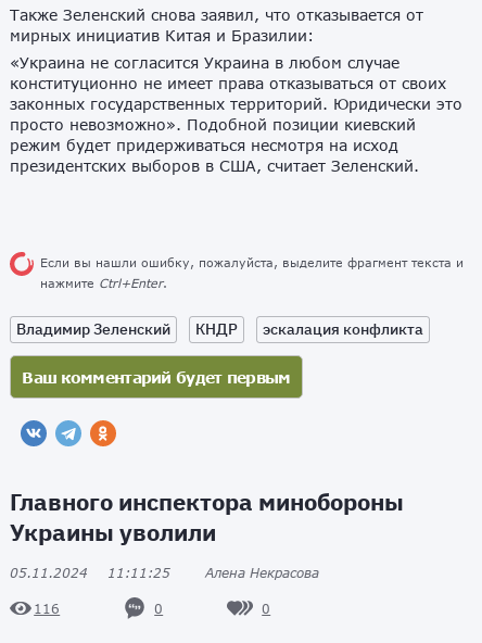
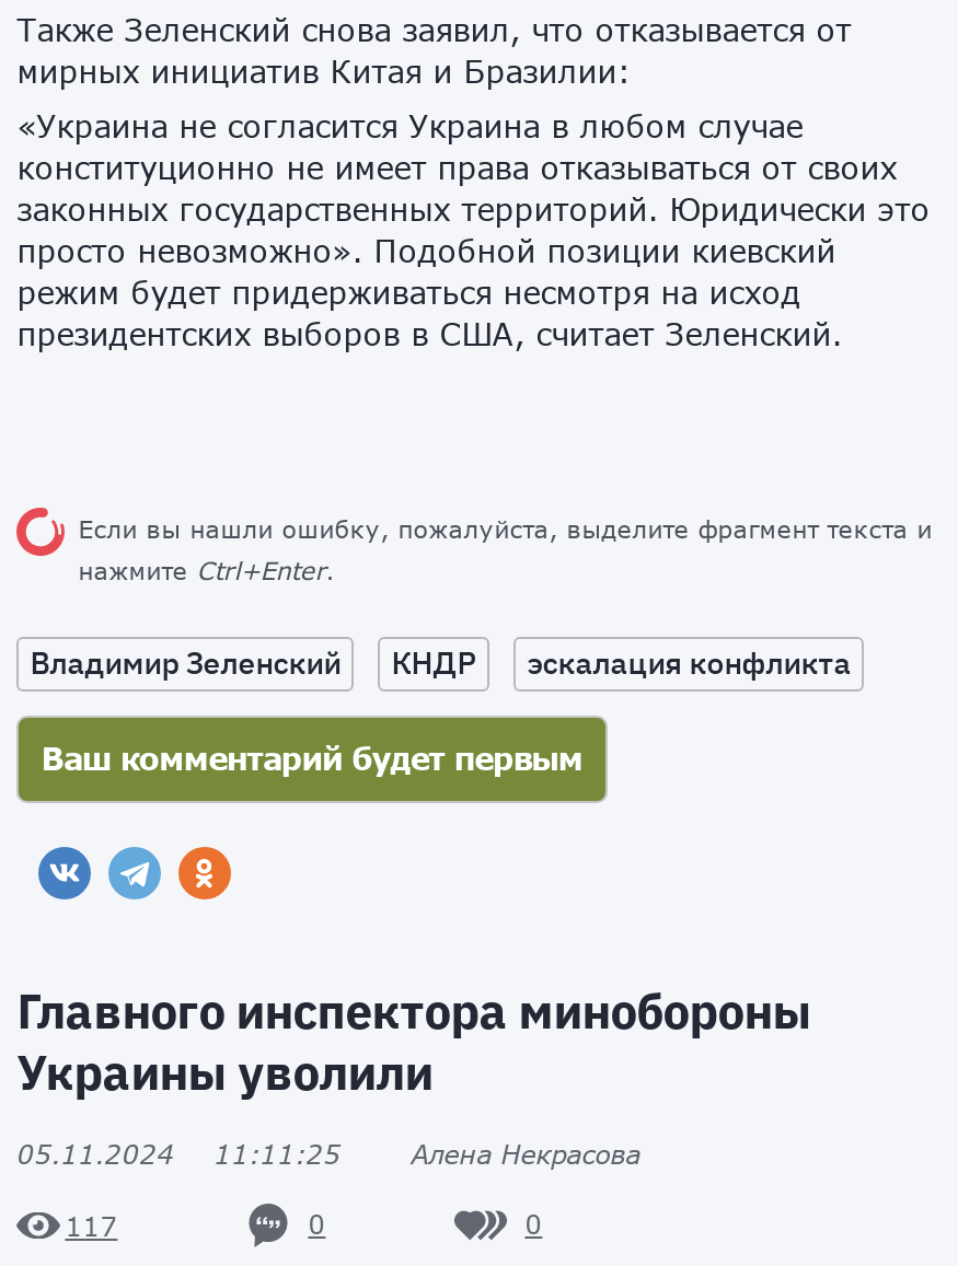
[34,601,60,617] 116 -> [65,1209,118,1242] 117

